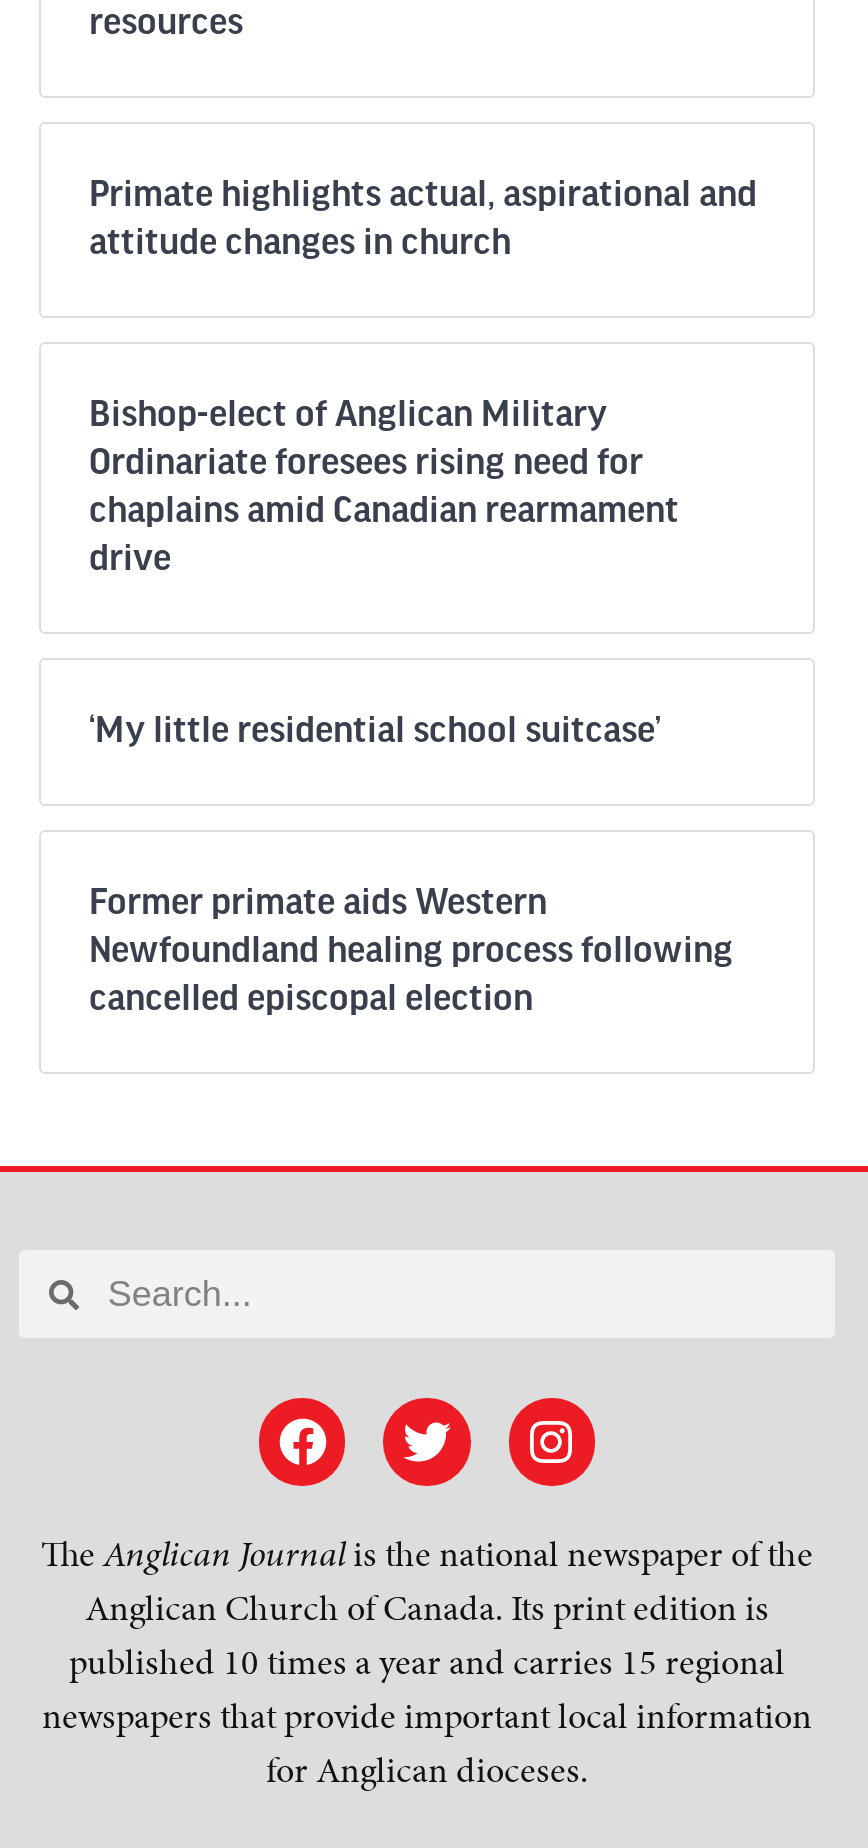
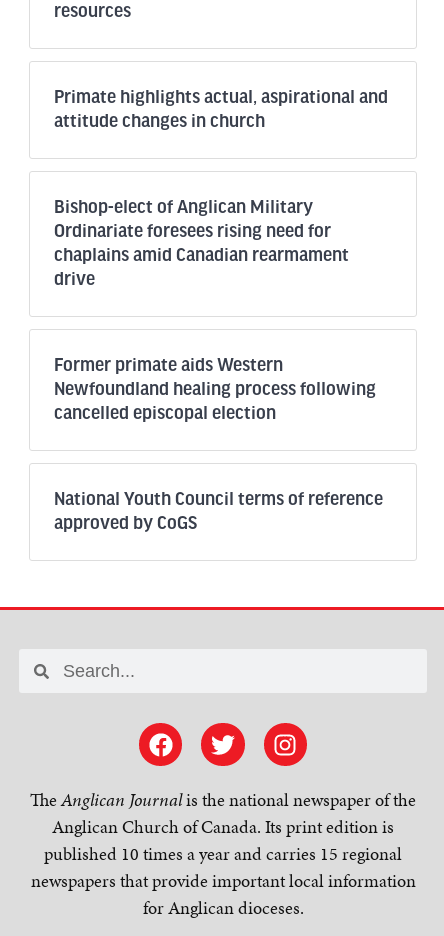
[89,713,661,753] ‘My little residential school suitcase’ -> none
moved [89,885,733,1021] -> [54,356,376,424]: Former primate aids Western | Newfoundland healing process following | cancelled episcopal election
none -> [54,490,383,534] National Youth Council terms of reference | approved by CoGS

